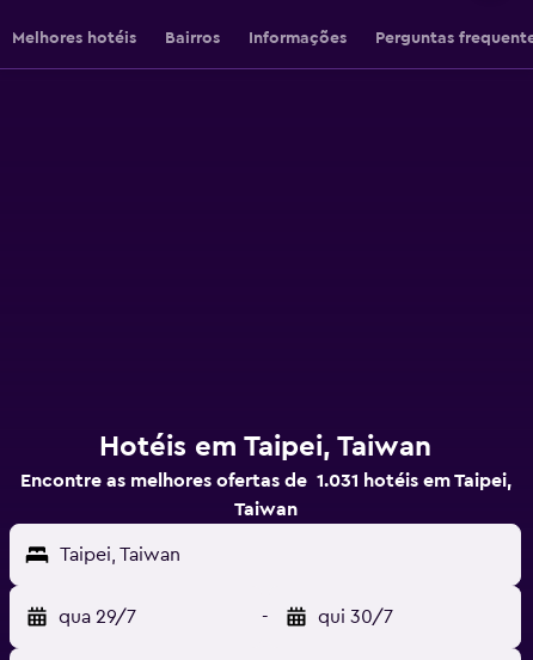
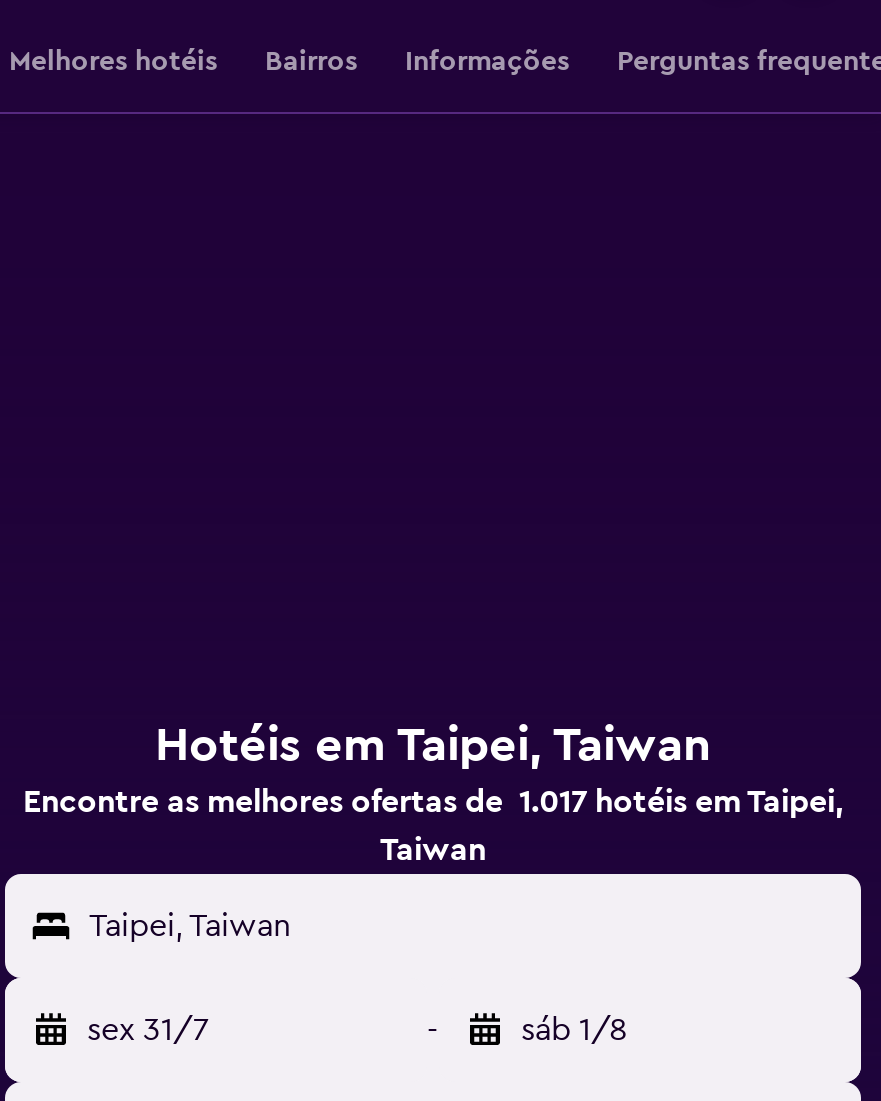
[20,471,511,490] Encontre as melhores ofertas de 1.031 hotéis em Taipei, -> [23,786,843,818] Encontre as melhores ofertas de 1.017 hotéis em Taipei,
[59,607,136,627] qua 29/7 -> [87,1014,209,1046] sex 31/7
[318,607,393,627] qui 30/7 -> [521,1014,627,1046] sáb 1/8

